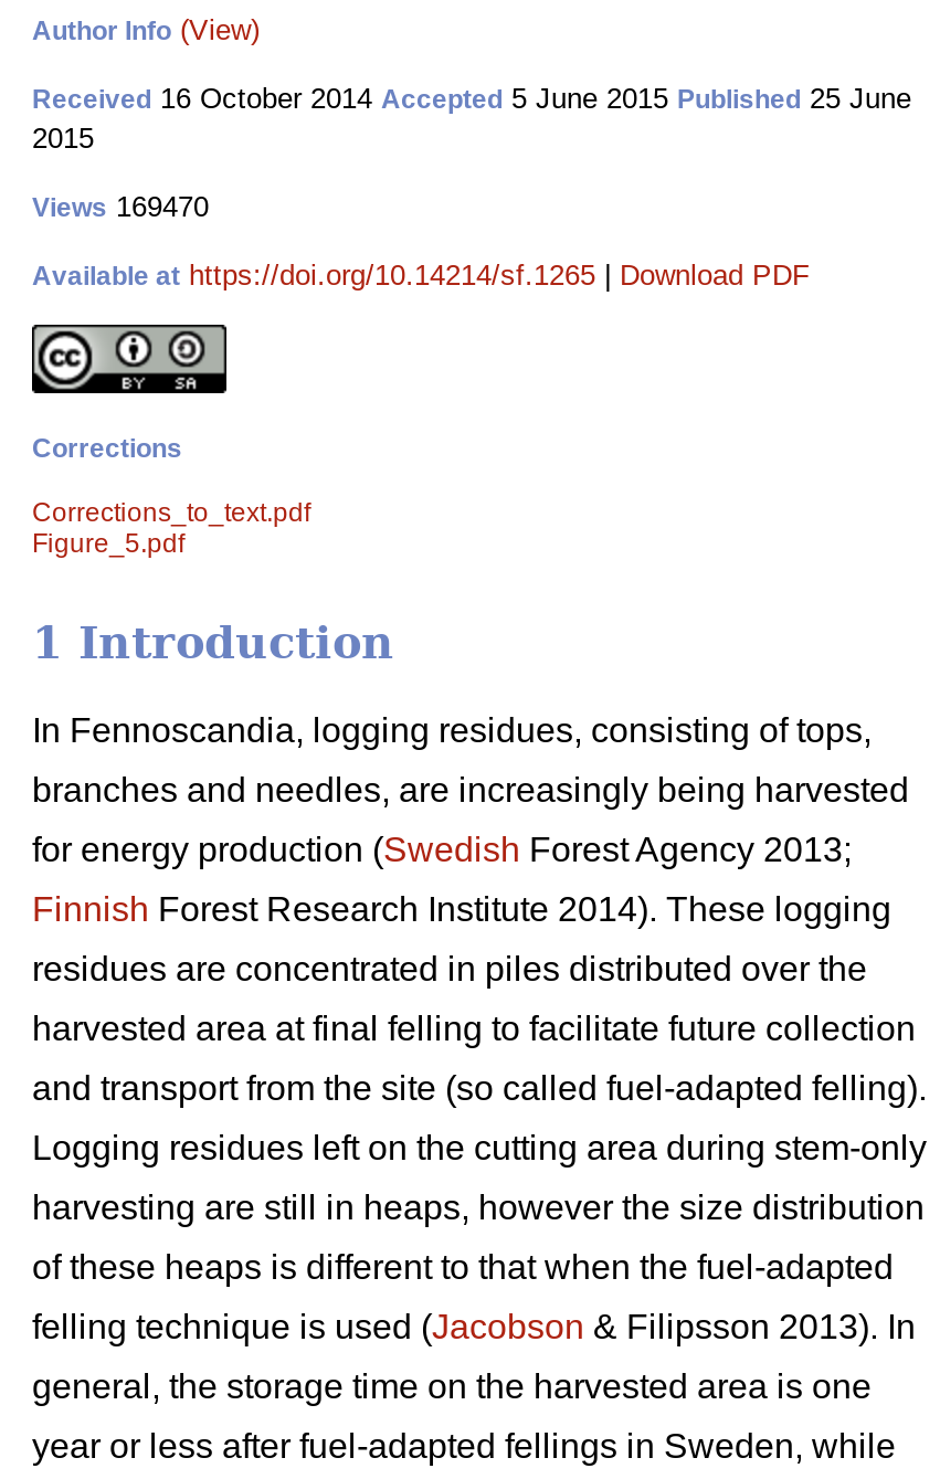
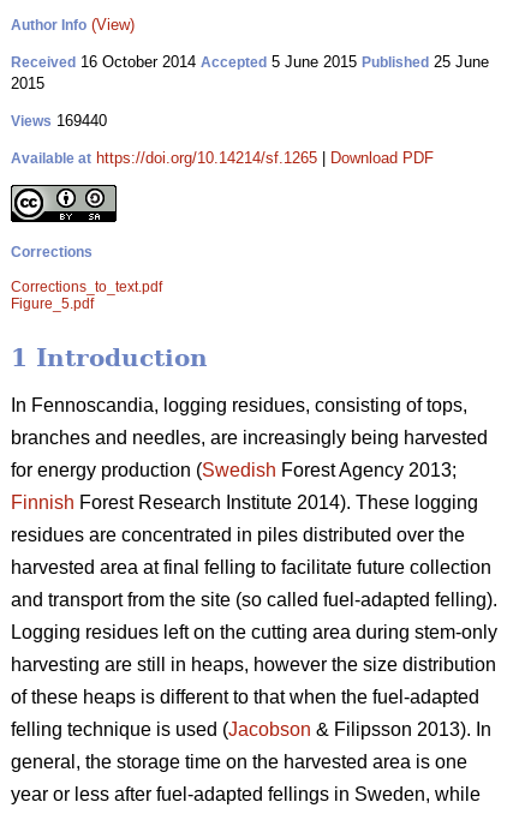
[32,190,209,223] Views 169470 -> [11,112,107,130] Views 169440

